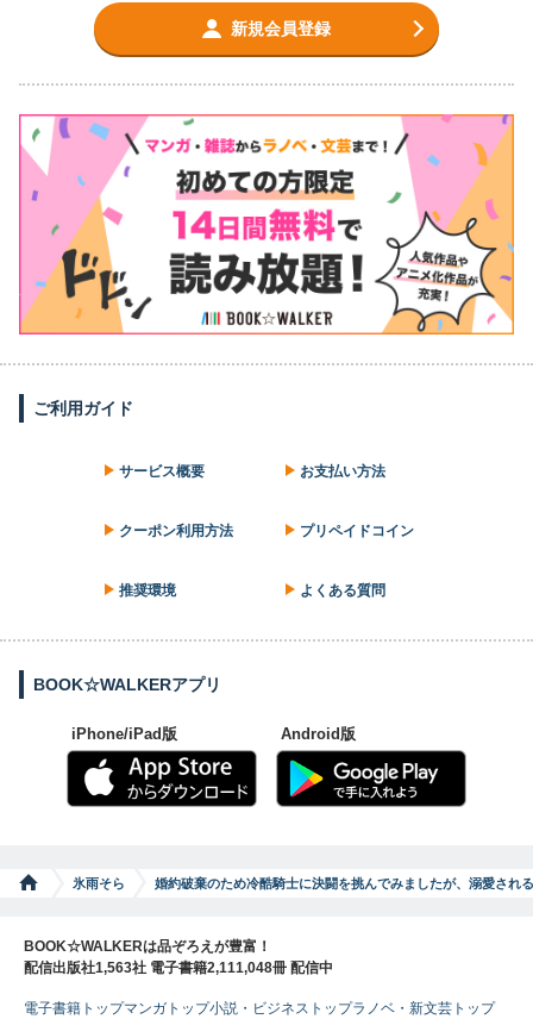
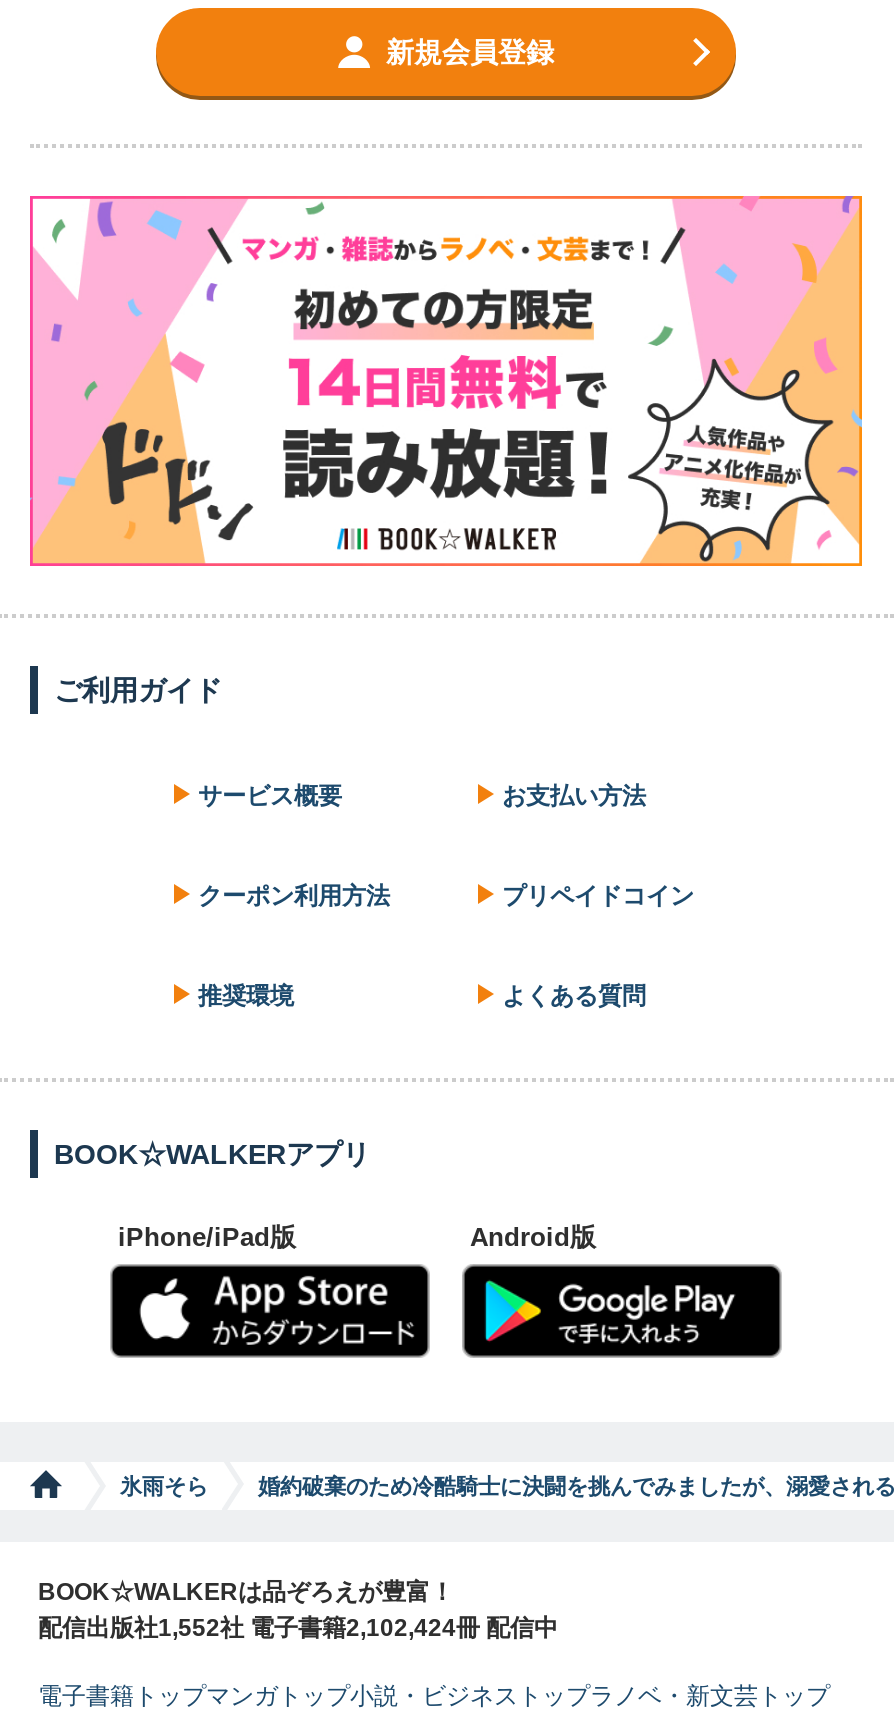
[24,959,333,976] 配信出版社1,563社 電子書籍2,111,048冊 配信中 -> [38,1614,558,1642] 配信出版社1,552社 電子書籍2,102,424冊 配信中

